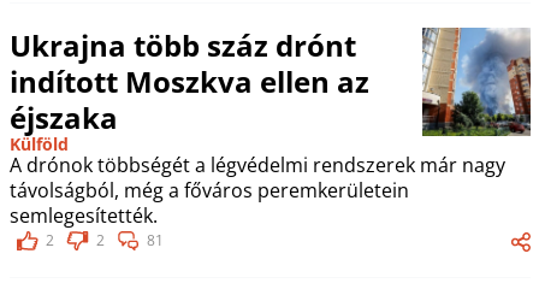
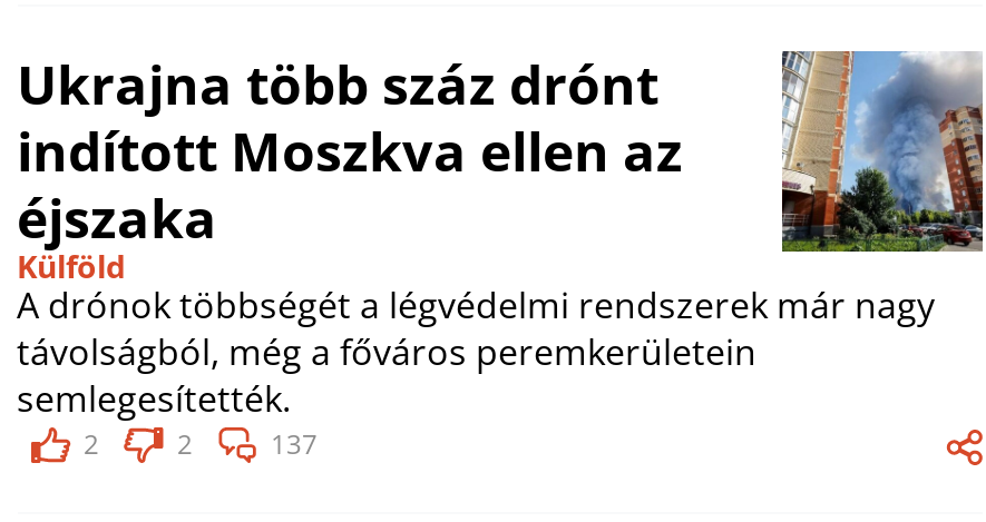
[146,230,163,250] 81 -> [271,425,318,462] 137

